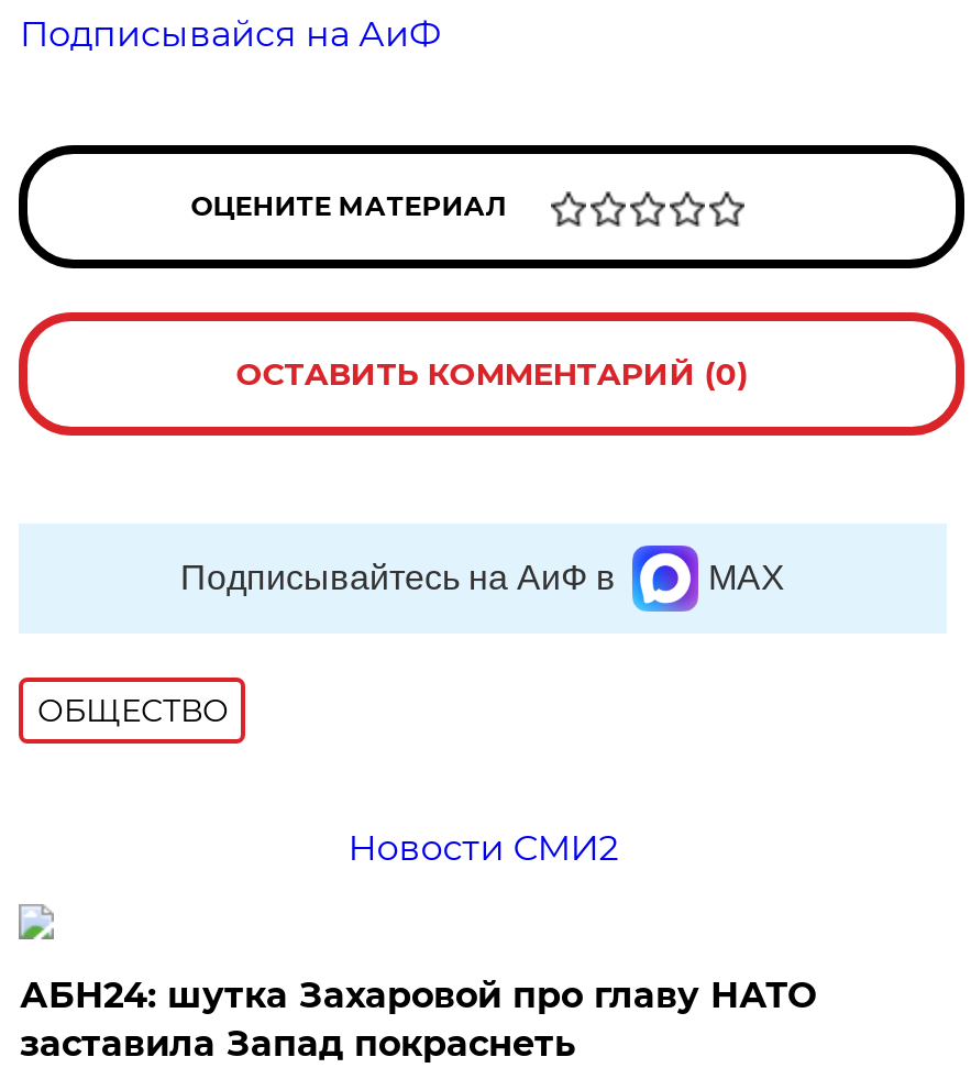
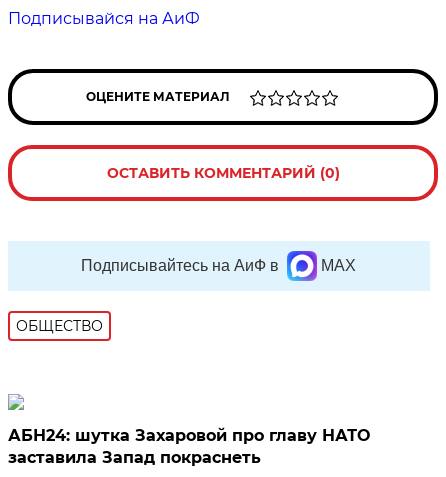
[348,828,618,870] Новости СМИ2 -> none

